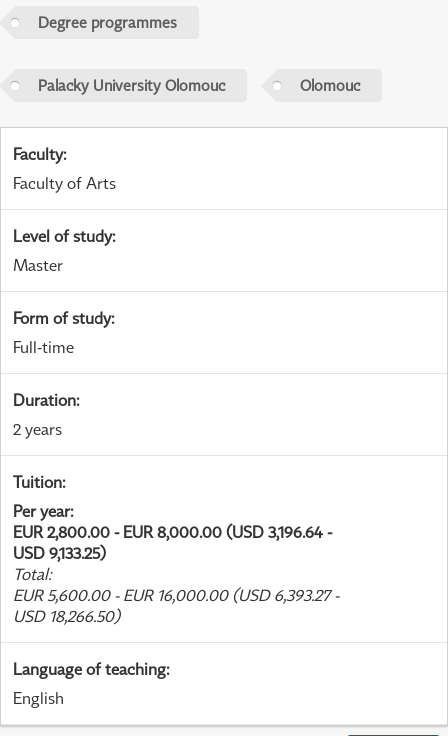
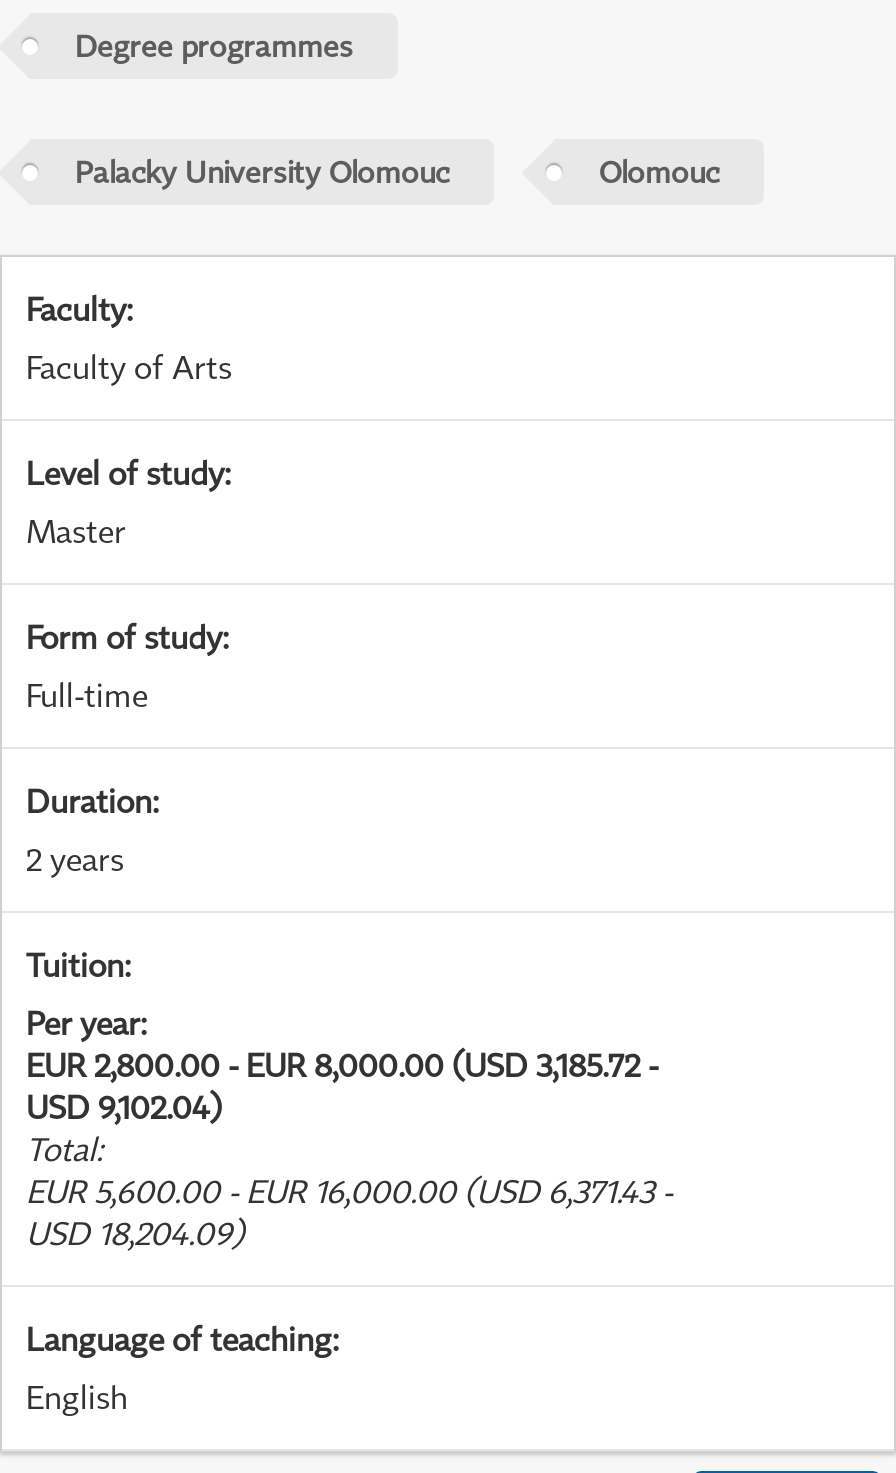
[13,522,332,542] EUR 2,800.00 - EUR 8,000.00 (USD 3,196.64 - -> [26,1045,658,1085] EUR 2,800.00 - EUR 8,000.00 (USD 3,185.72 -
[13,543,106,563] USD 9,133.25) -> [26,1087,222,1127] USD 9,102.04)
[13,585,339,605] EUR 5,600.00 - EUR 16,000.00 (USD 6,393.27 - -> [26,1171,672,1211] EUR 5,600.00 - EUR 16,000.00 (USD 6,371.43 -
[13,606,120,626] USD 18,266.50) -> [26,1213,244,1253] USD 18,204.09)

